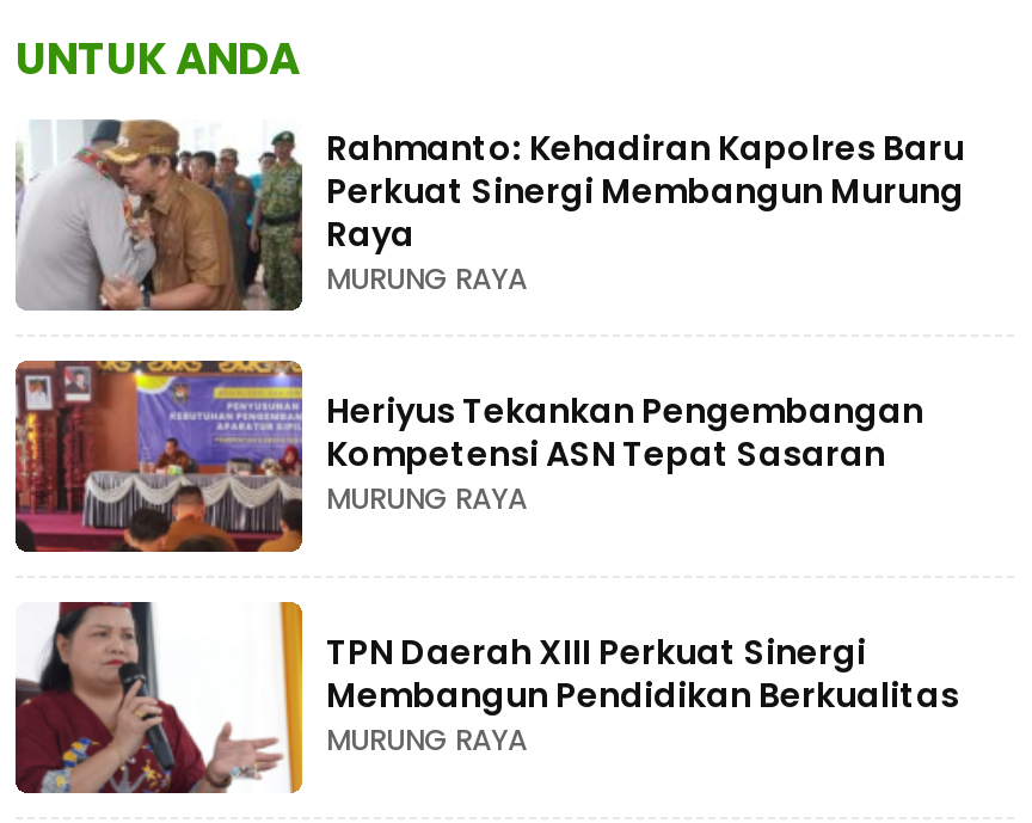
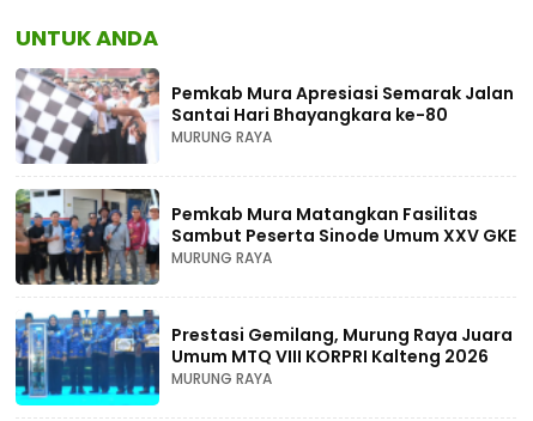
[16,117,964,313] [image] | Rahmanto: Kehadiran Kapolres Baru | Perkuat Sinergi Membangun Murung | Raya -> [16,67,514,165] [image] | Pemkab Mura Apresiasi Semarak Jalan | Santai Hari Bhayangkara ke-80
[13,358,923,554] [image] | Heriyus Tekankan Pengembangan | Kompetensi ASN Tepat Sasaran -> [14,188,516,286] [image] | Pemkab Mura Matangkan Fasilitas | Sambut Peserta Sinode Umum XXV GKE
[13,600,959,796] [image] | TPN Daerah XIII Perkuat Sinergi | Membangun Pendidikan Berkualitas -> [14,309,513,407] [image] | Prestasi Gemilang, Murung Raya Juara | Umum MTQ VIII KORPRI Kalteng 2026

